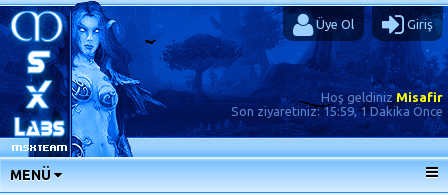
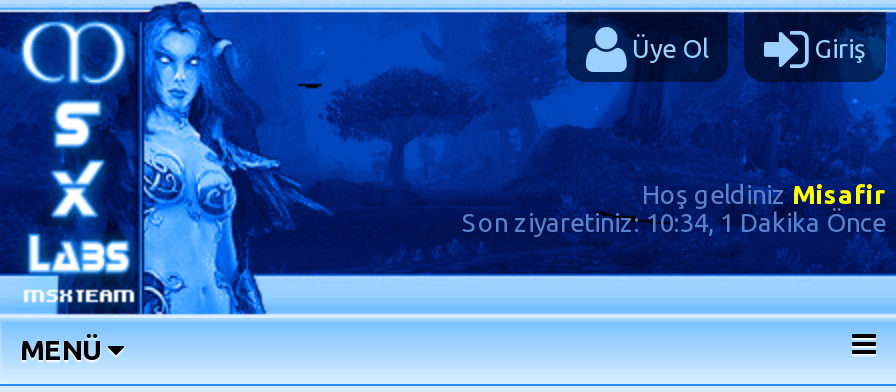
[231,104,443,118] Son ziyaretiniz: 15:59, 1 Dakika Önce -> [462,208,886,236] Son ziyaretiniz: 10:34, 1 Dakika Önce

